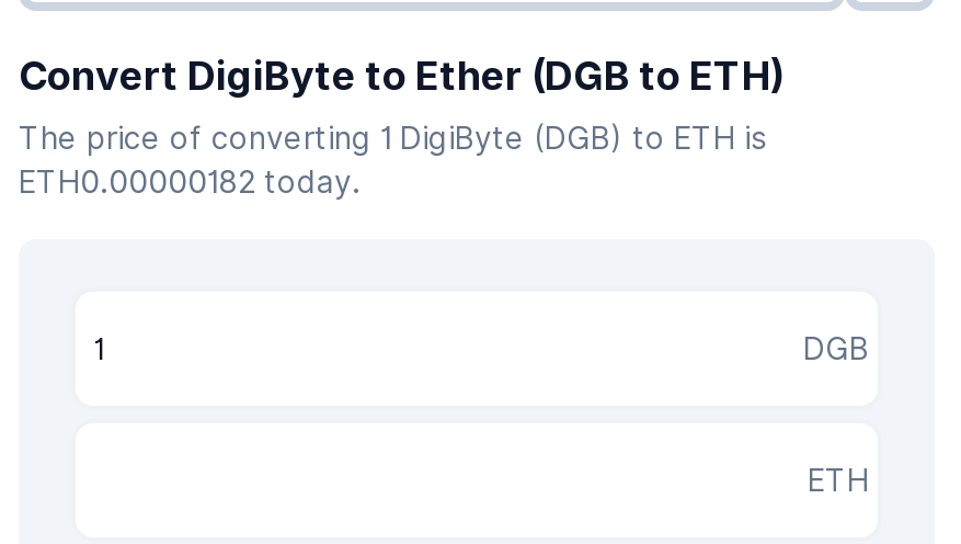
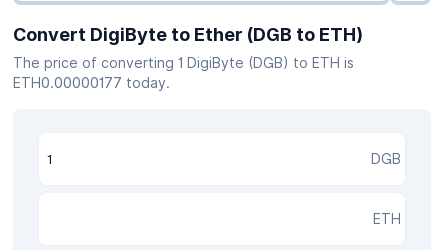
[19,162,361,200] ETH0.00000182 today. -> [13,74,170,91] ETH0.00000177 today.

